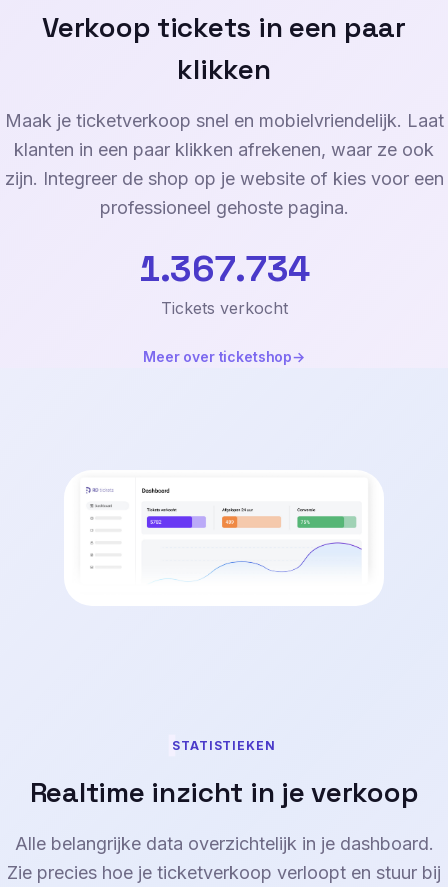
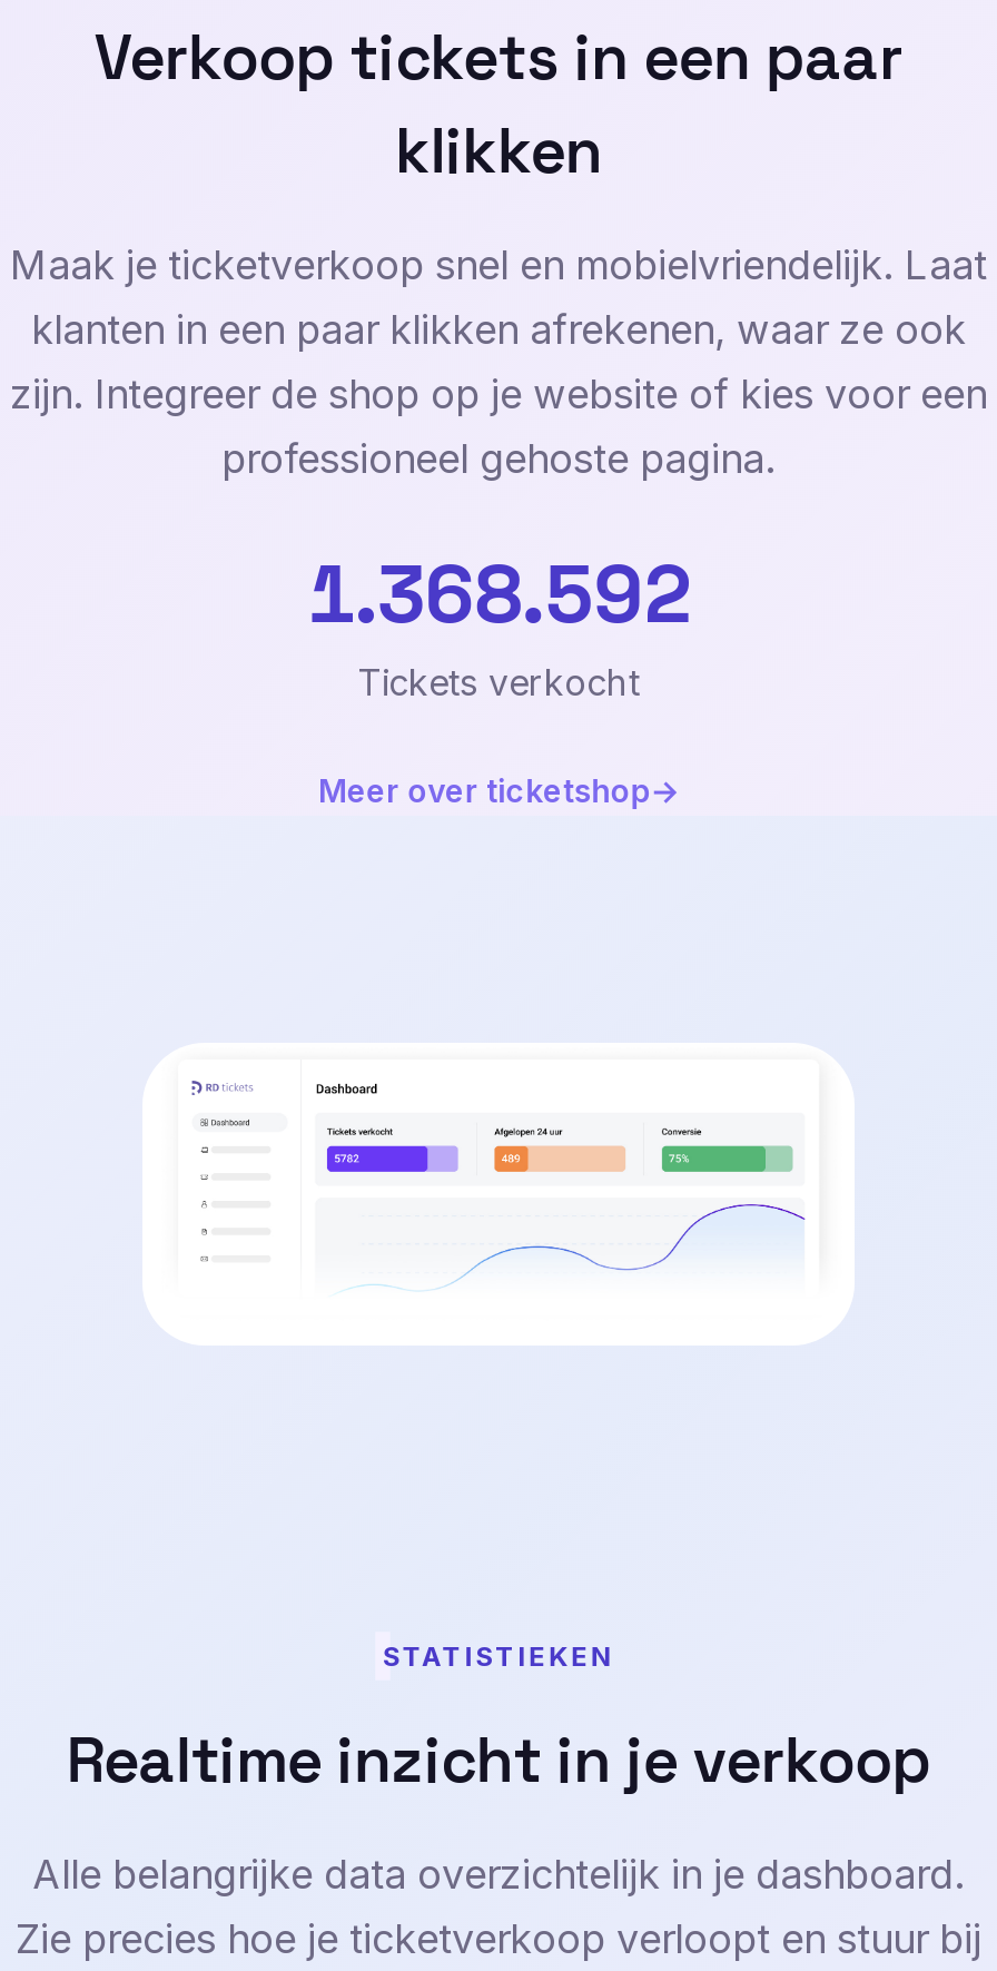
[139,246,309,292] 1.367.734 -> [306,544,691,647] 1.368.592

